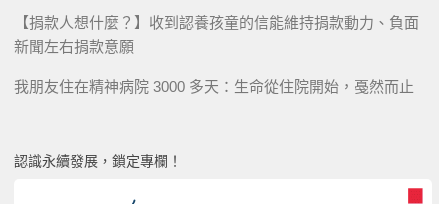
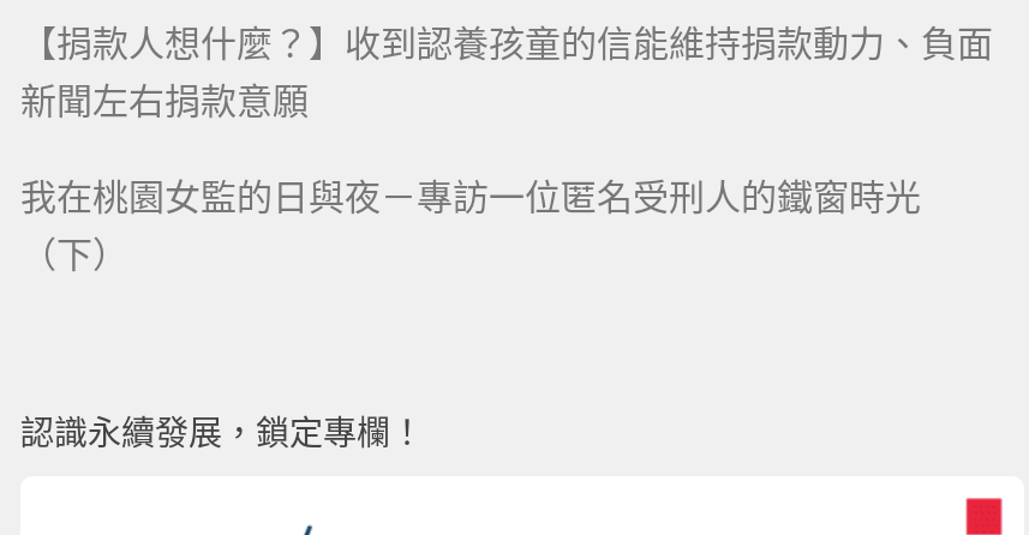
[14,78,414,95] 我朋友住在精神病院 3000 多天：生命從住院開始，戞然而止 -> [20,175,921,274] 我在桃園女監的日與夜－專訪一位匿名受刑人的鐵窗時光 | （下）

